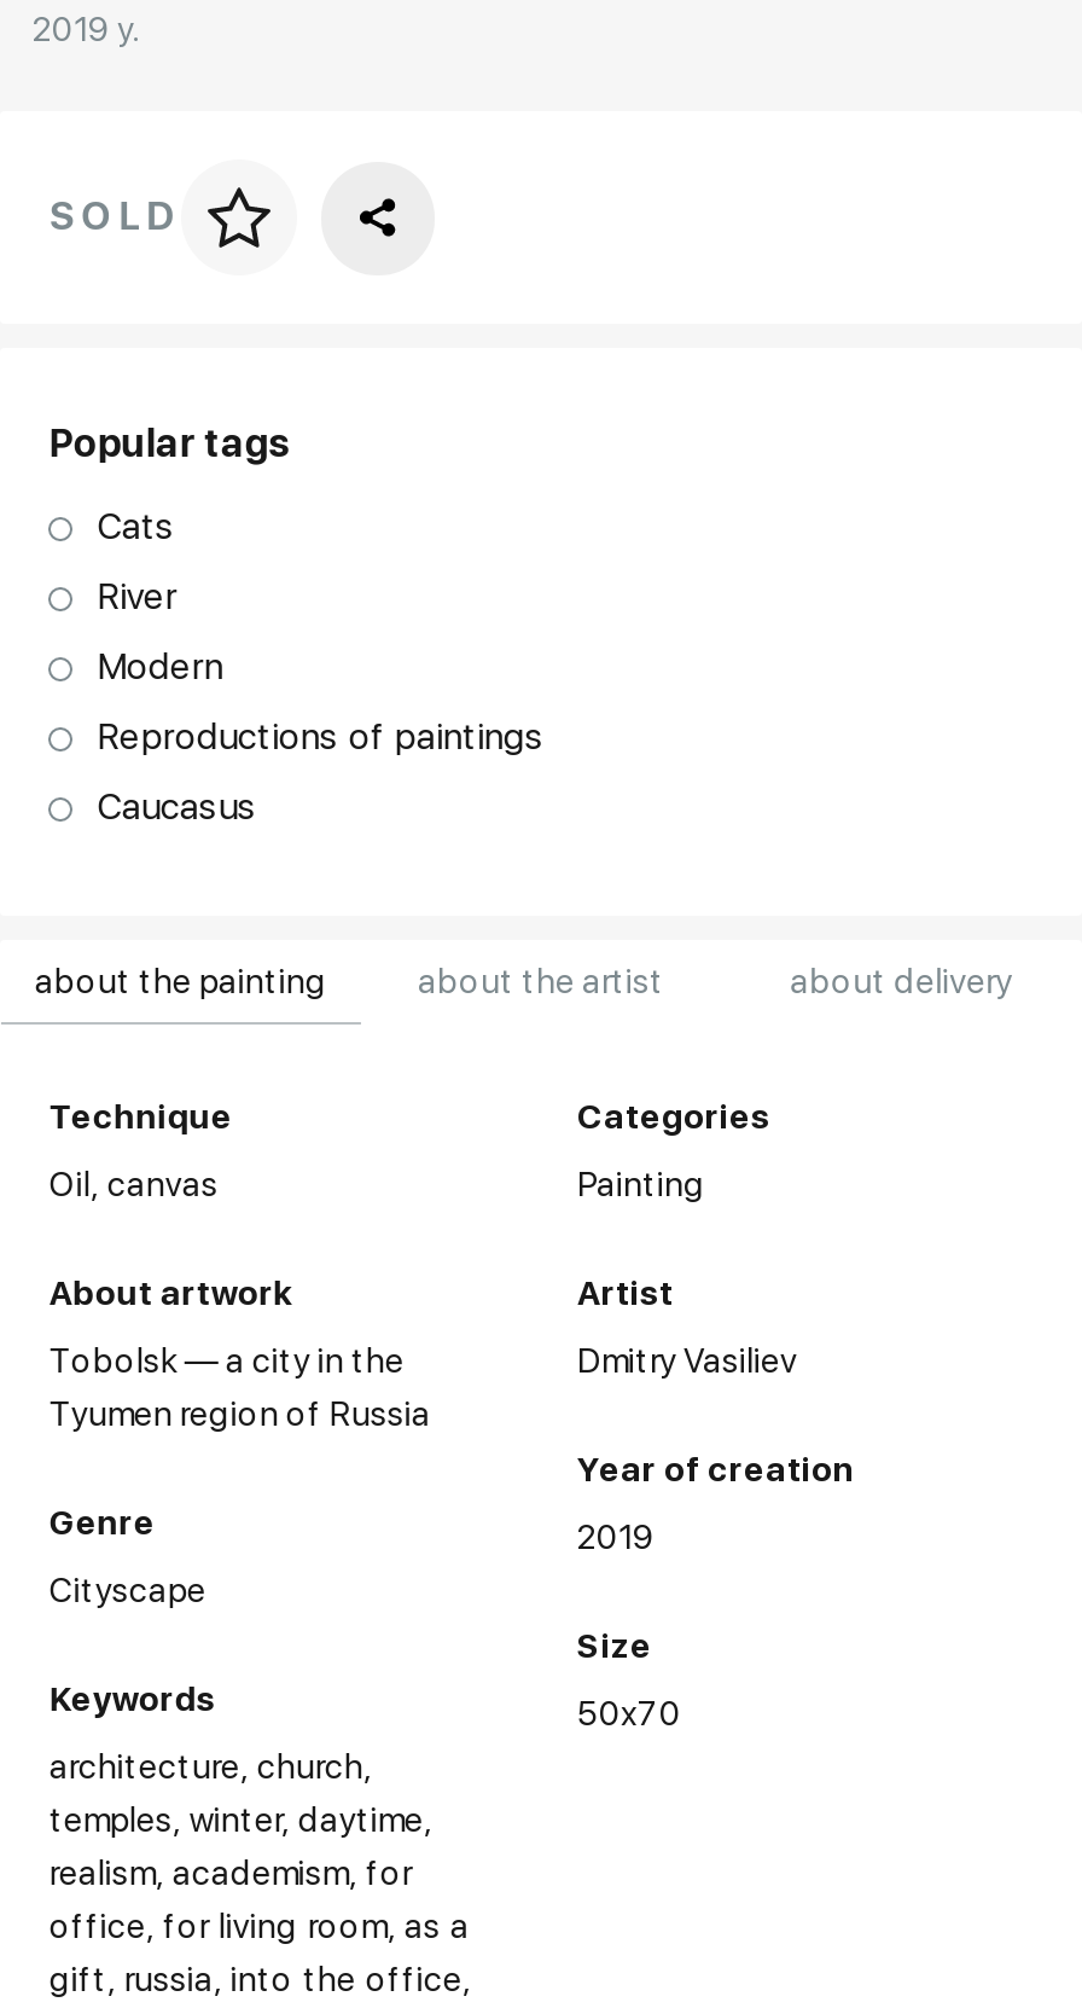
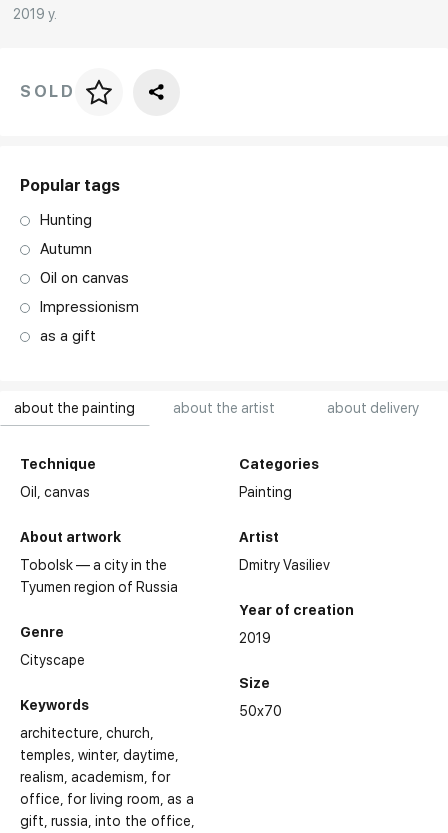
[98,506,175,549] Cats -> [40,211,92,229] Hunting
[98,576,177,620] River -> [40,240,92,258] Autumn
[98,646,223,690] Modern -> [40,269,129,287] Oil on canvas
[98,716,544,760] Reproductions of paintings -> [40,298,139,316] Impressionism
[98,786,257,830] Caucasus -> [40,327,96,345] as a gift

